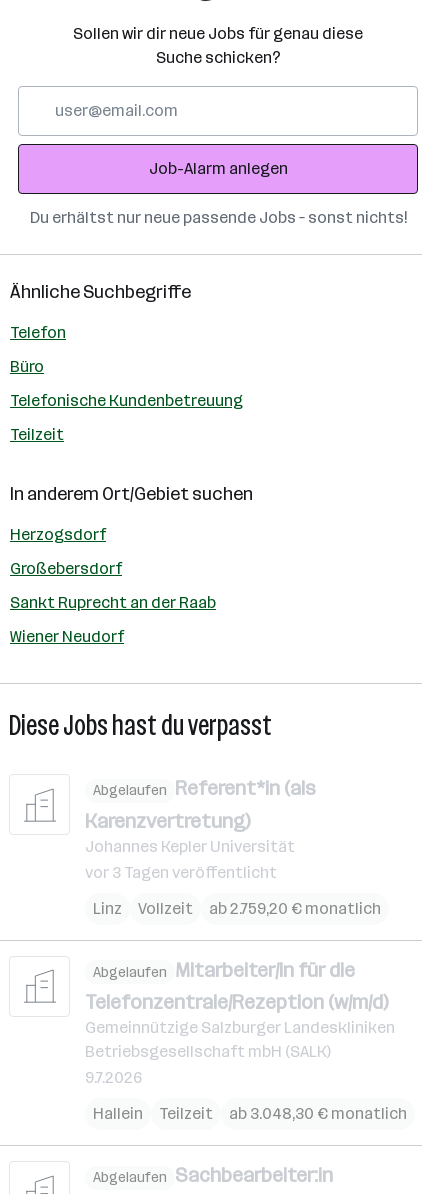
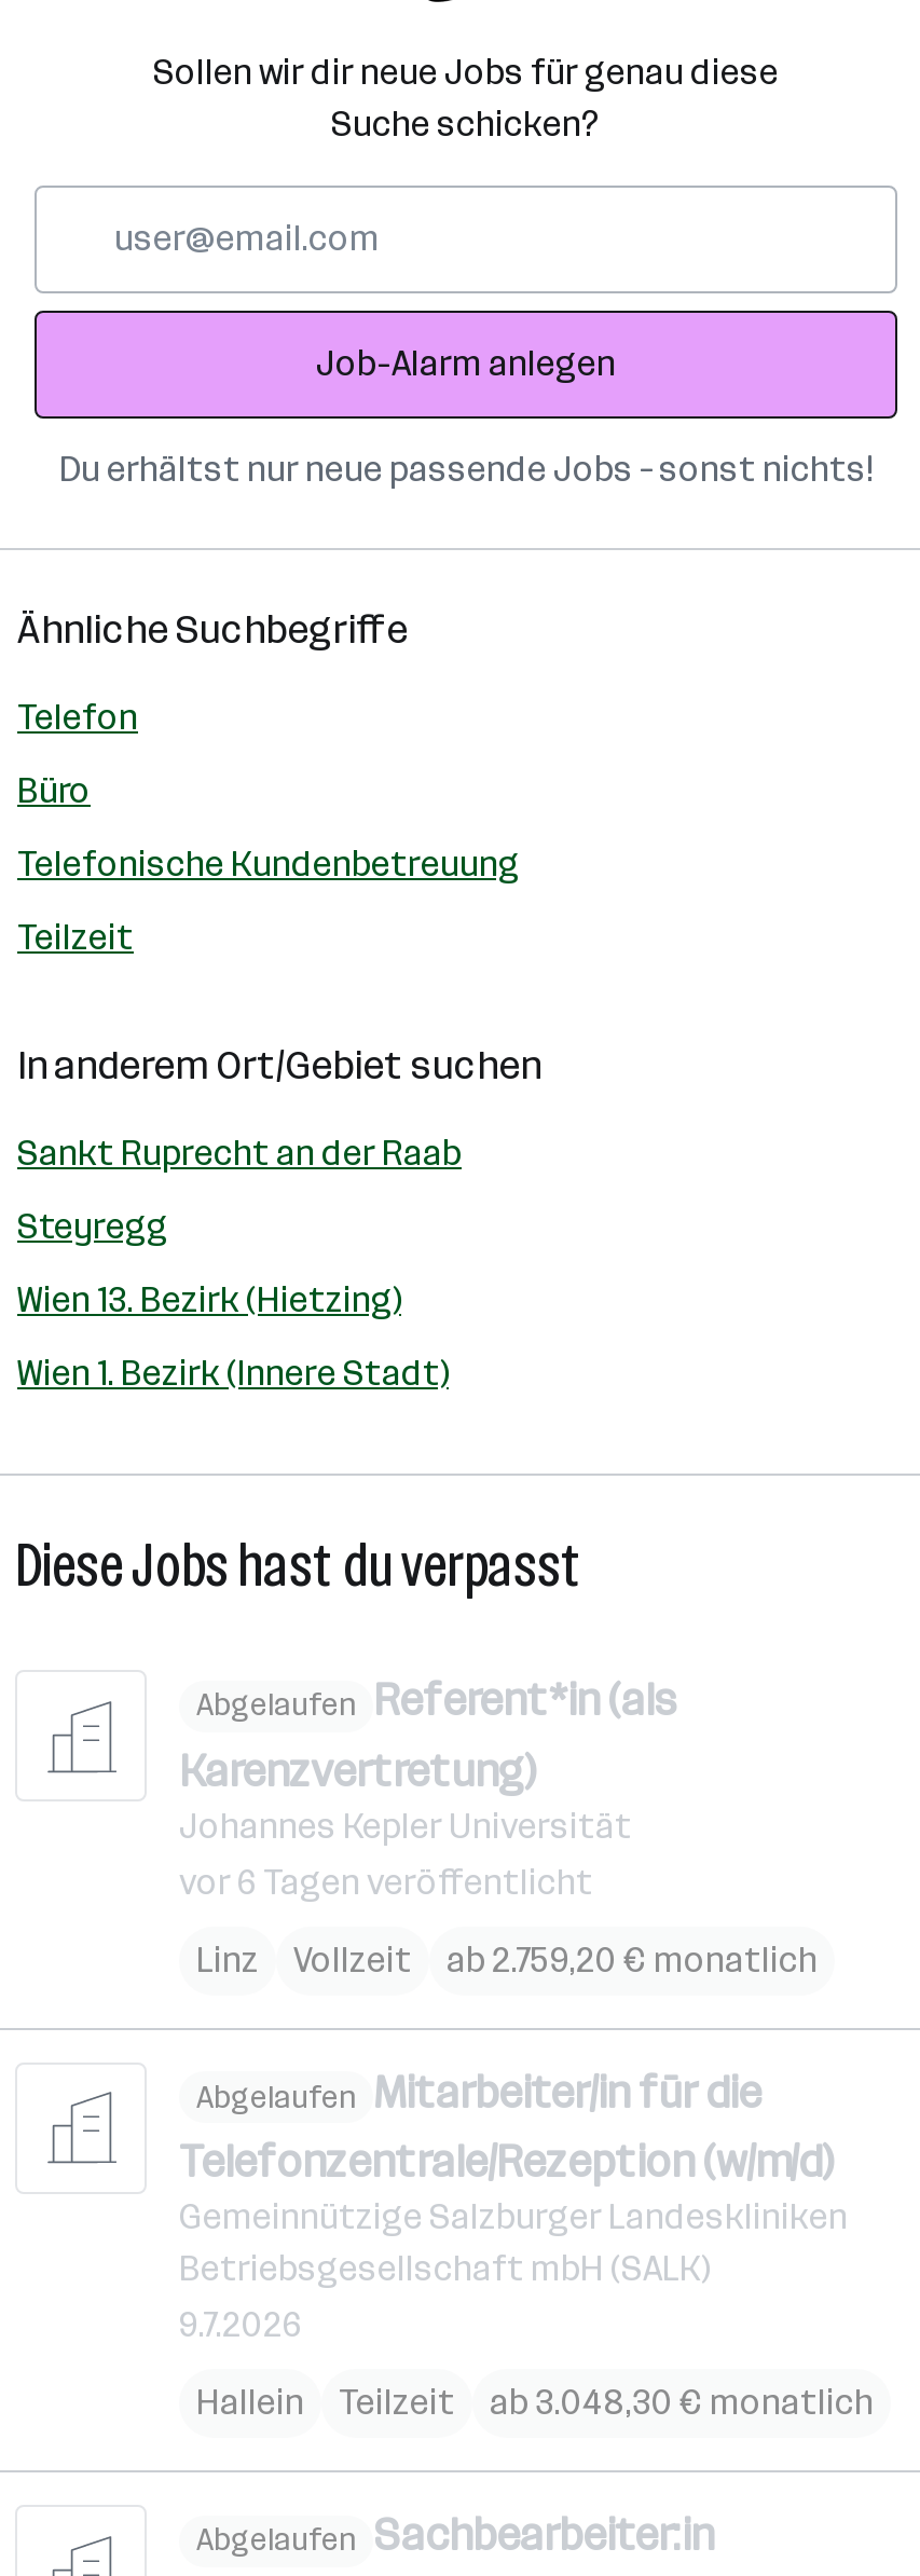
[10,525,122,578] Herzogsdorf | Großebersdorf -> none
moved [10,593,216,612] -> [17,1133,462,1174]: Sankt Ruprecht an der Raab
[10,627,124,646] Wiener Neudorf -> [17,1206,449,1394] Steyregg | Wien 13. Bezirk (Hietzing) | Wien 1. Bezirk (Innere Stadt)
[85,862,277,881] vor 3 Tagen veröffentlicht -> [179,1861,593,1902] vor 6 Tagen veröffentlicht

